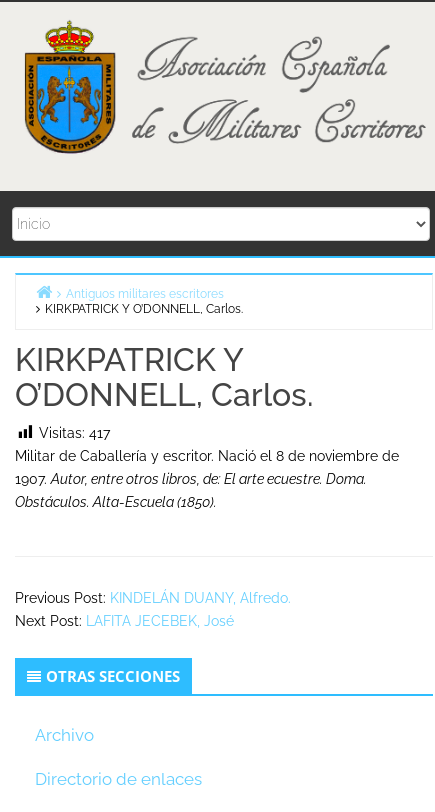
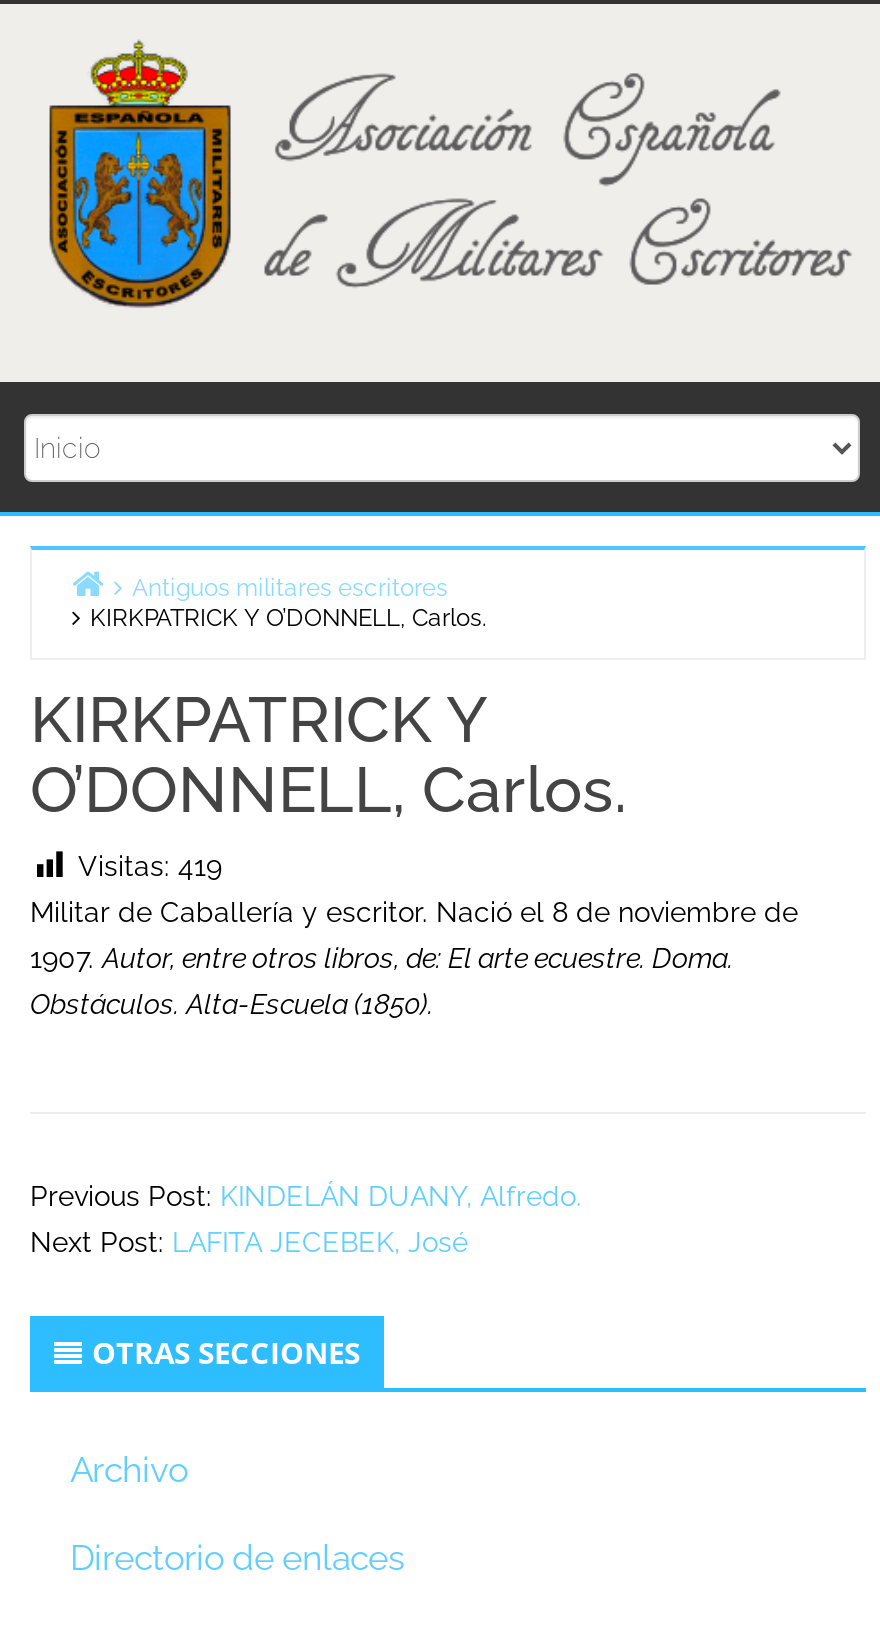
[39,425,110,441] Visitas: 417 -> [78,850,222,882] Visitas: 419

